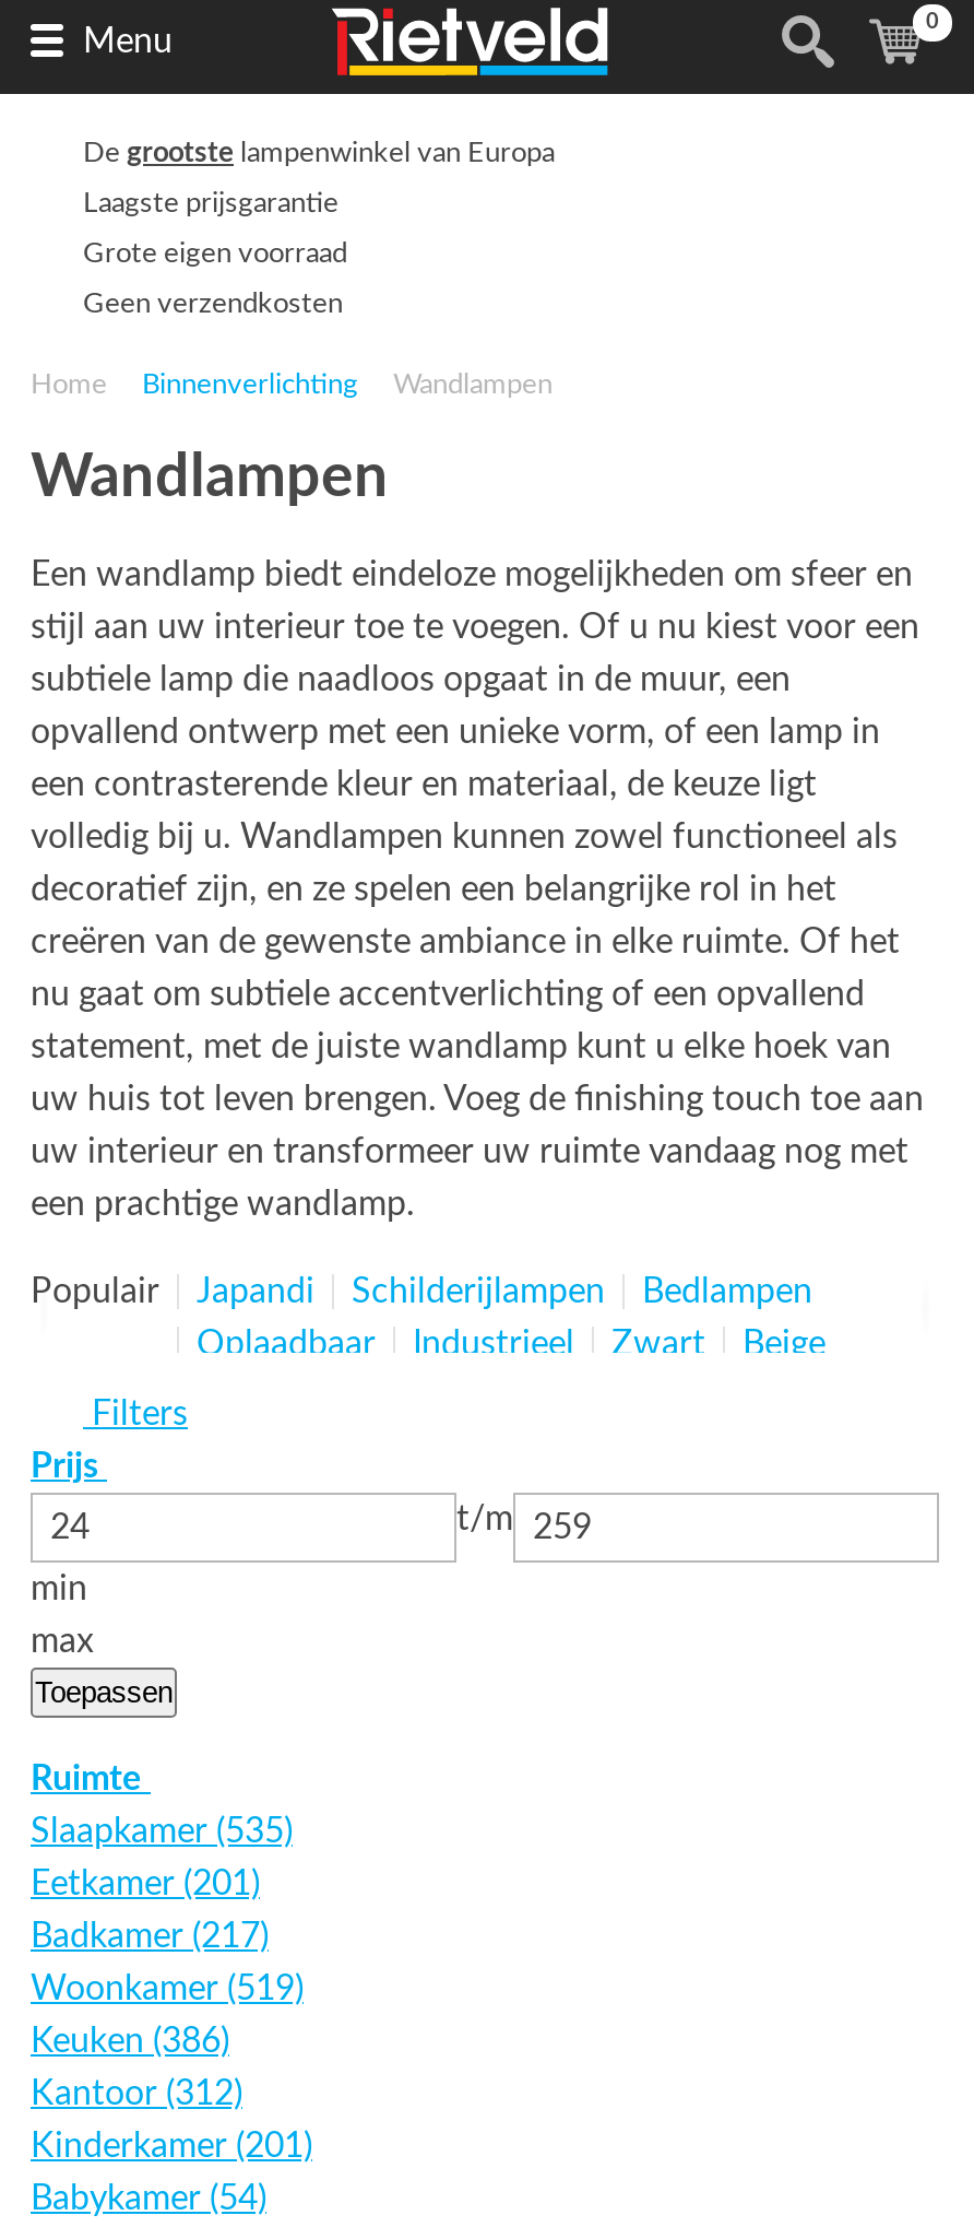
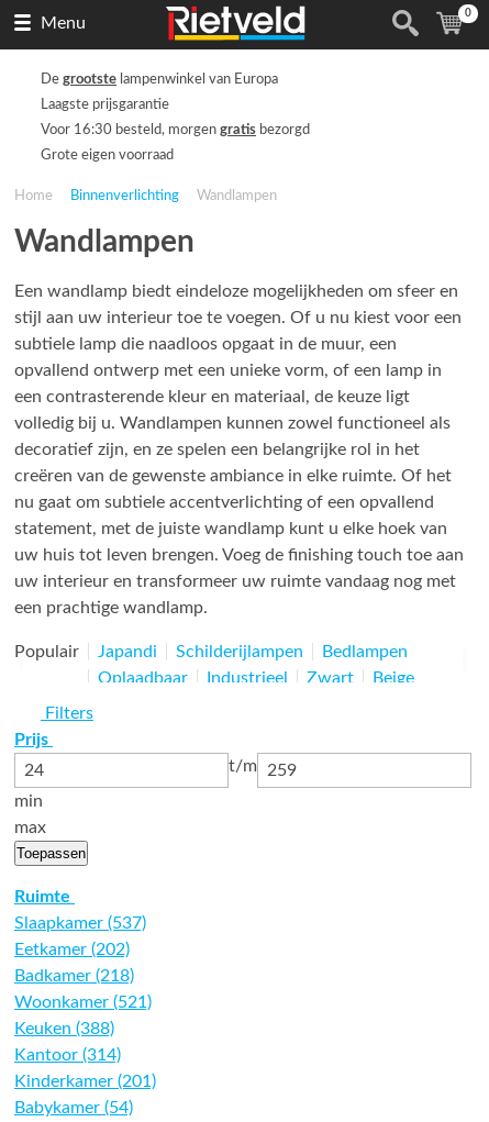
none -> [41,123,310,136] Voor 16:30 besteld, morgen gratis bezorgd
moved [83,240,347,267] -> [41,148,174,162]: Grote eigen voorraad
[83,291,343,317] Geen verzendkosten -> none
[31,1814,293,1849] Slaapkamer (535) -> [14,914,146,932] Slaapkamer (537)
[31,1866,260,1901] Eetkamer (201) -> [14,941,130,958] Eetkamer (202)
[31,1919,269,1954] Badkamer (217) -> [14,967,134,985] Badkamer (218)
[31,1971,304,2006] Woonkamer (519) -> [14,993,152,1011] Woonkamer (521)
[31,2024,229,2059] Keuken (386) -> [14,1020,114,1037] Keuken (388)
[31,2076,242,2111] Kantoor (312) -> [14,1046,121,1064] Kantoor (314)

